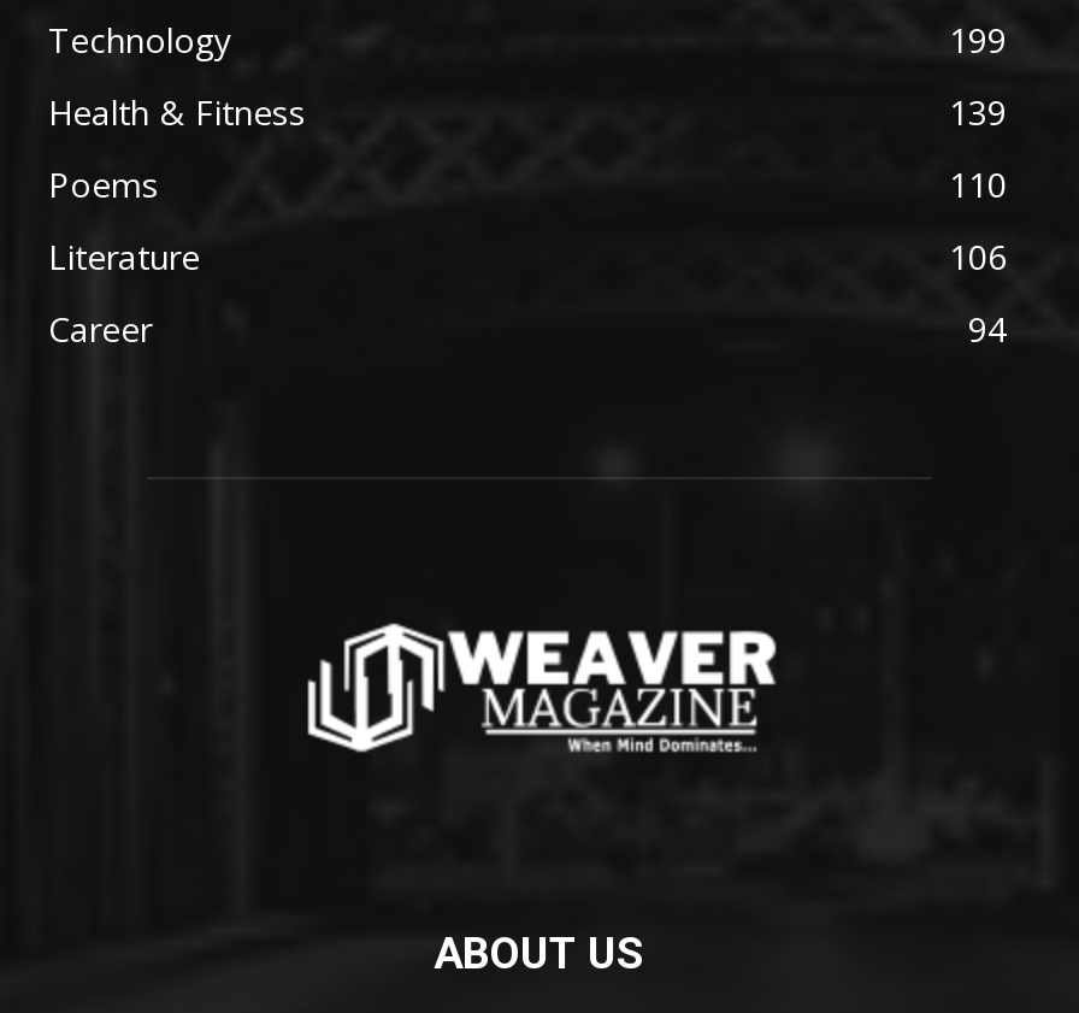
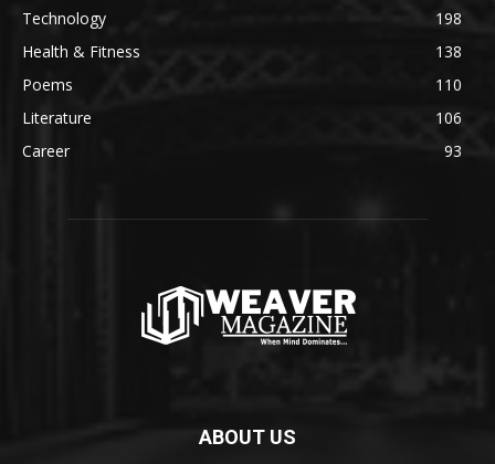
[949,16,1007,62] 199 -> [435,7,462,28] 198
[949,88,1007,134] 139 -> [435,40,462,61] 138
[968,305,1007,351] 94 -> [444,140,462,161] 93

